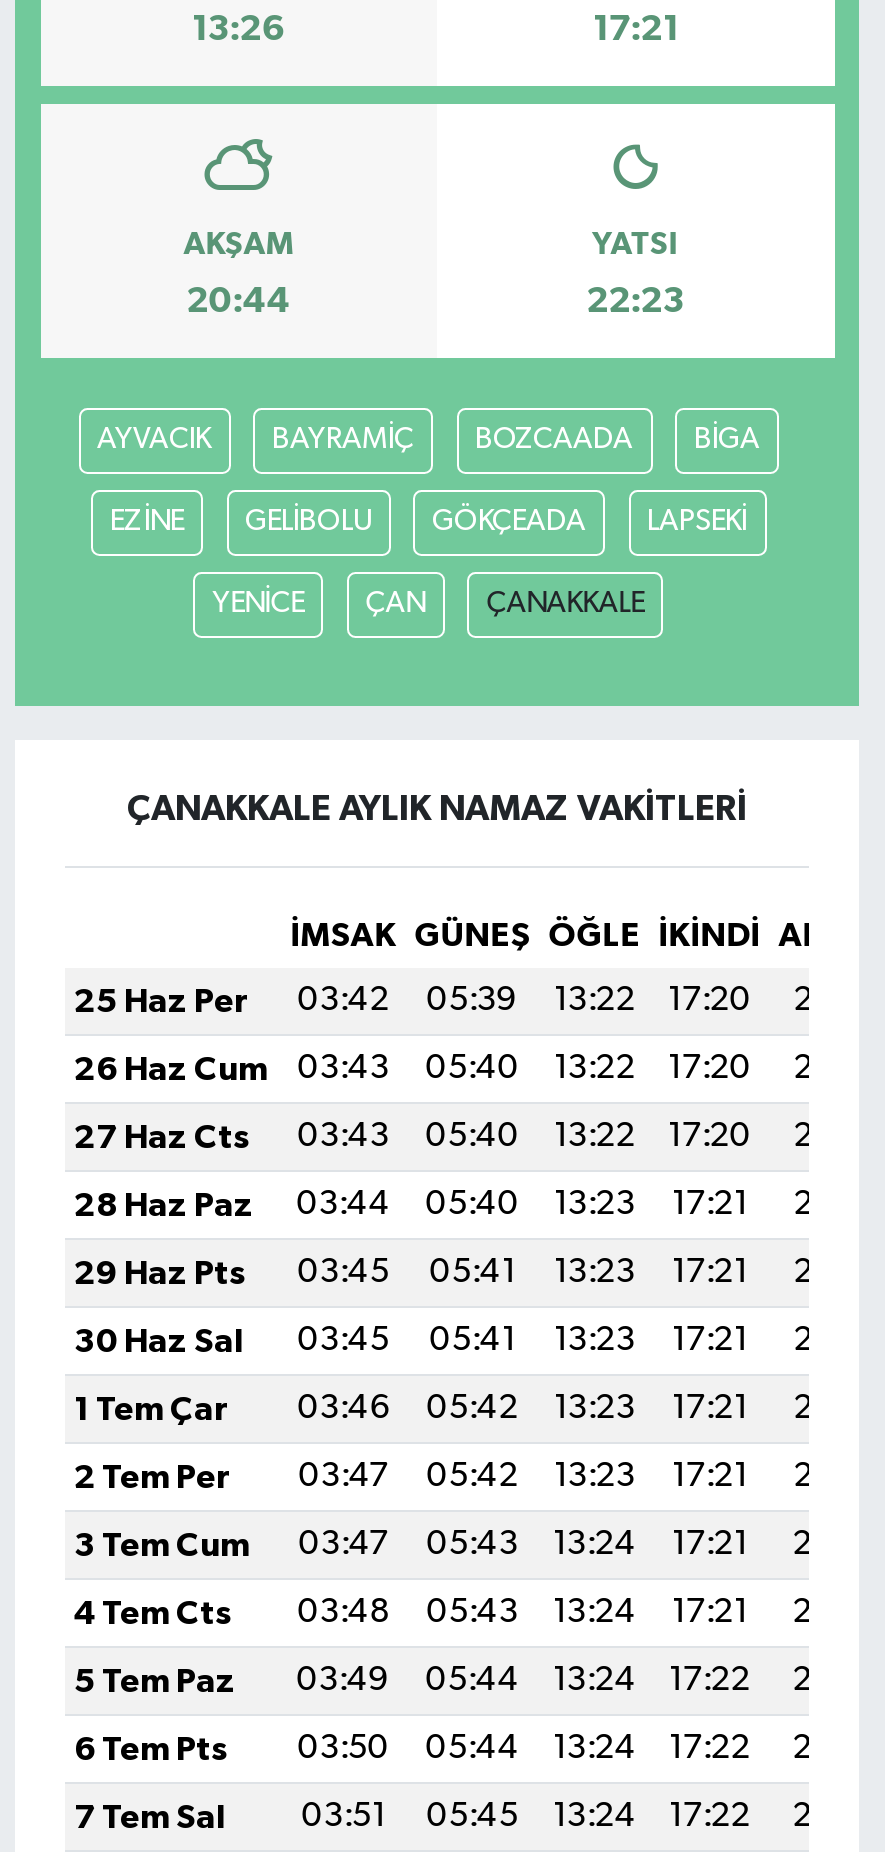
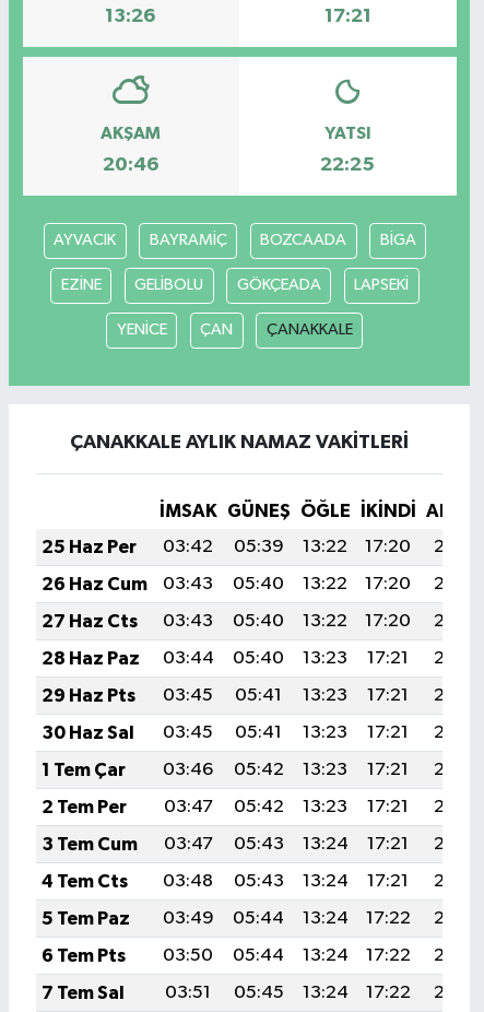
[187,283,291,319] 20:44 -> [102,155,159,174] 20:46
[587,283,685,319] 22:23 -> [320,155,375,174] 22:25

